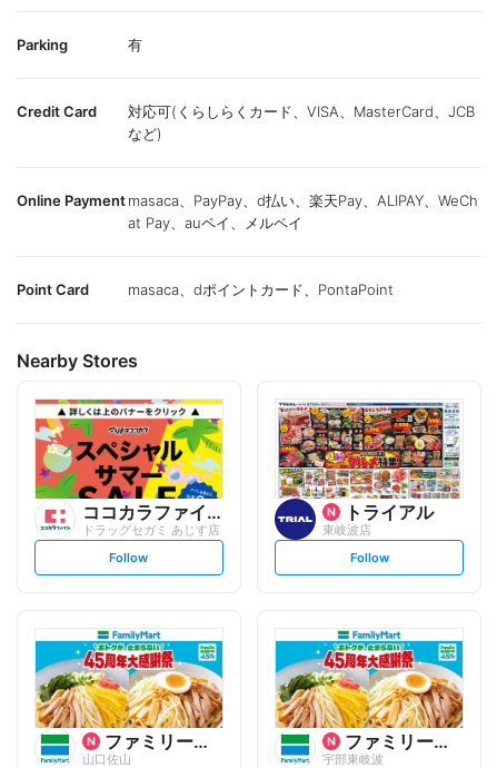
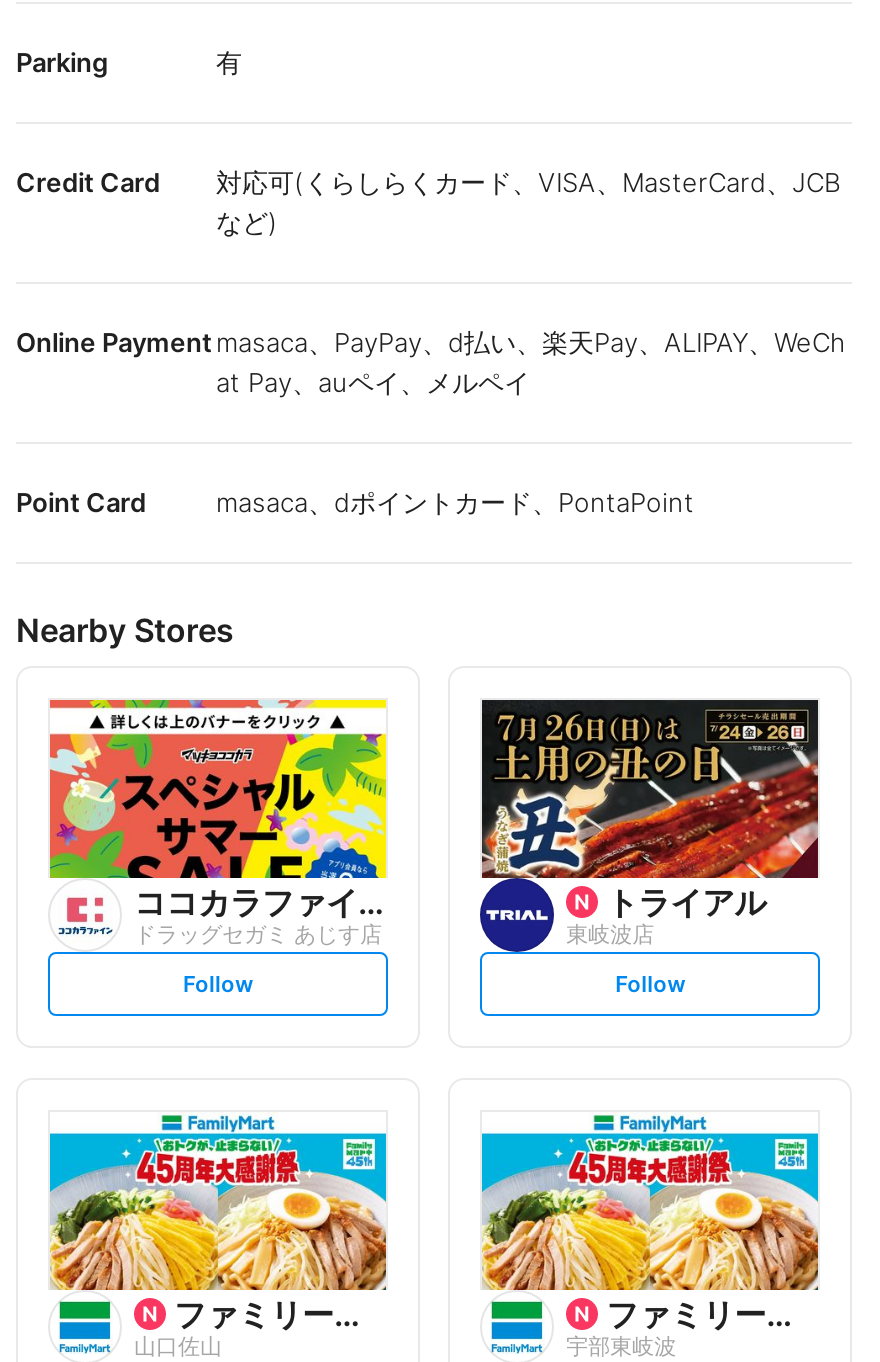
[276,400,463,500] [image] -> [480,698,820,880] [image]

